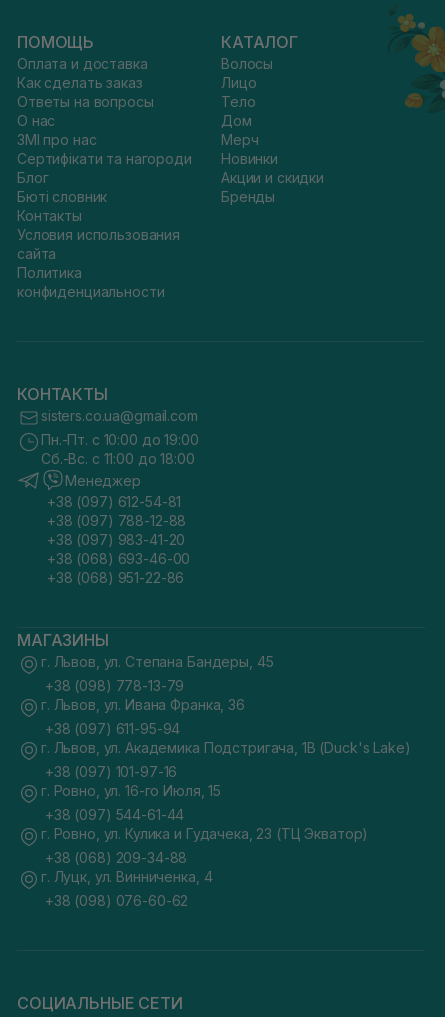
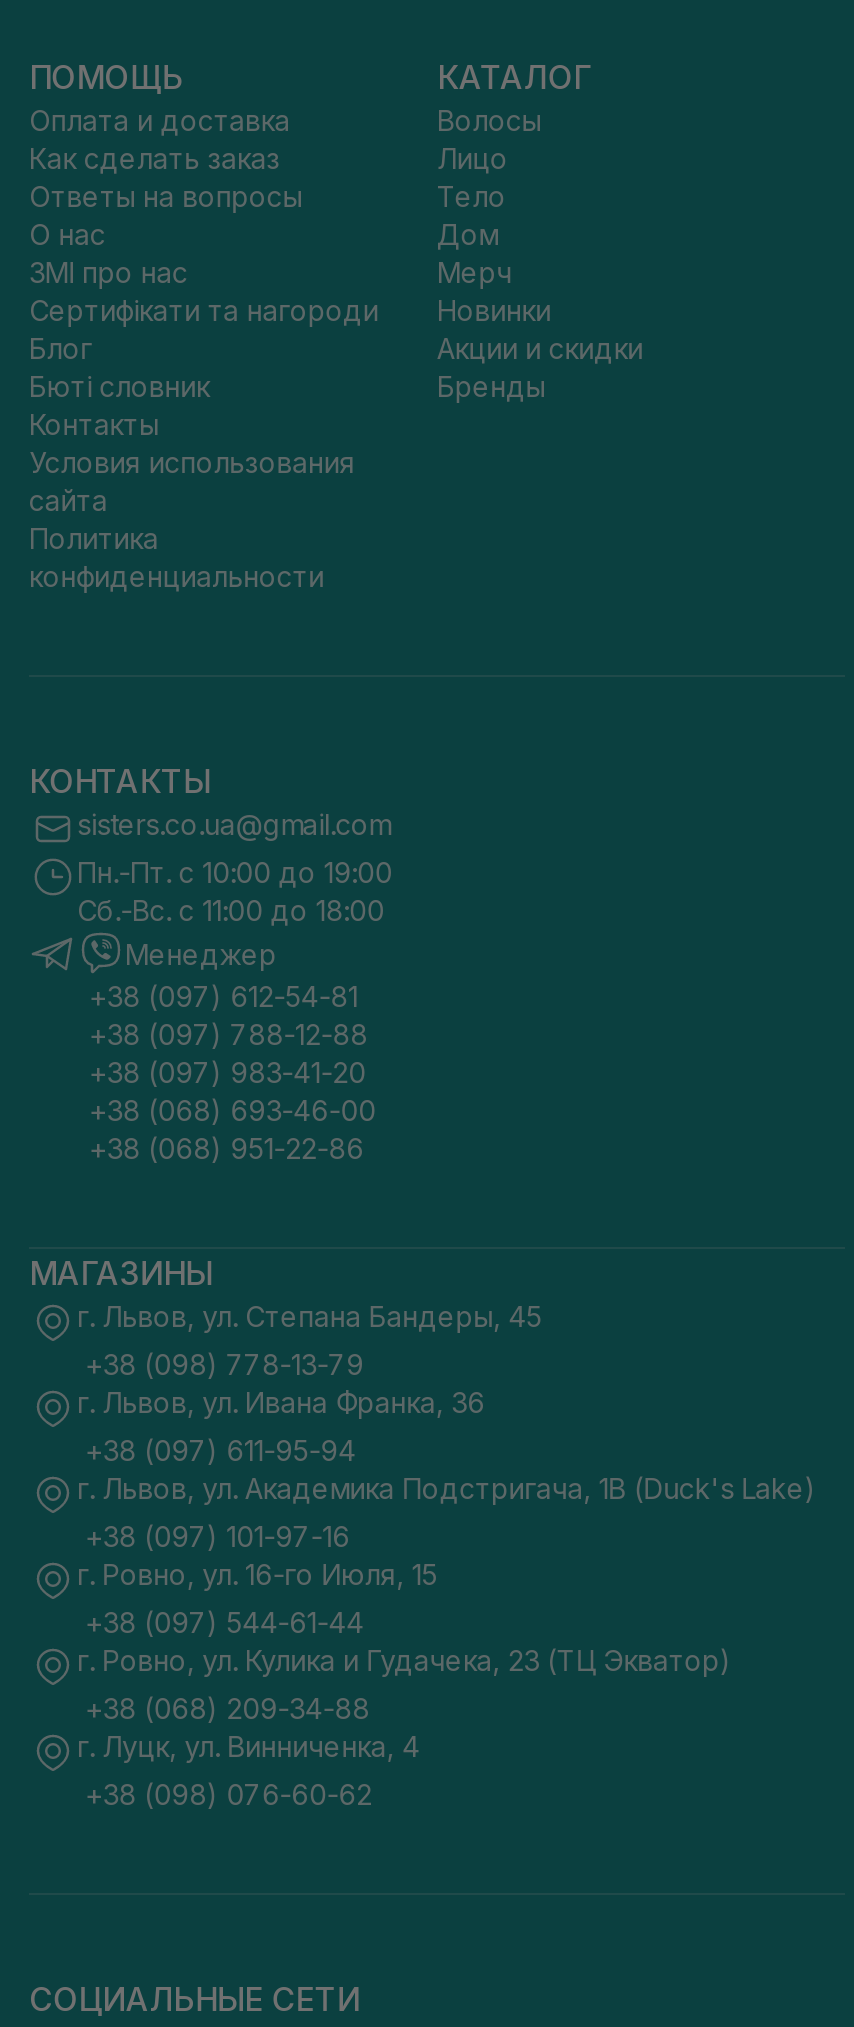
[388,6,442,112] [image] -> none

